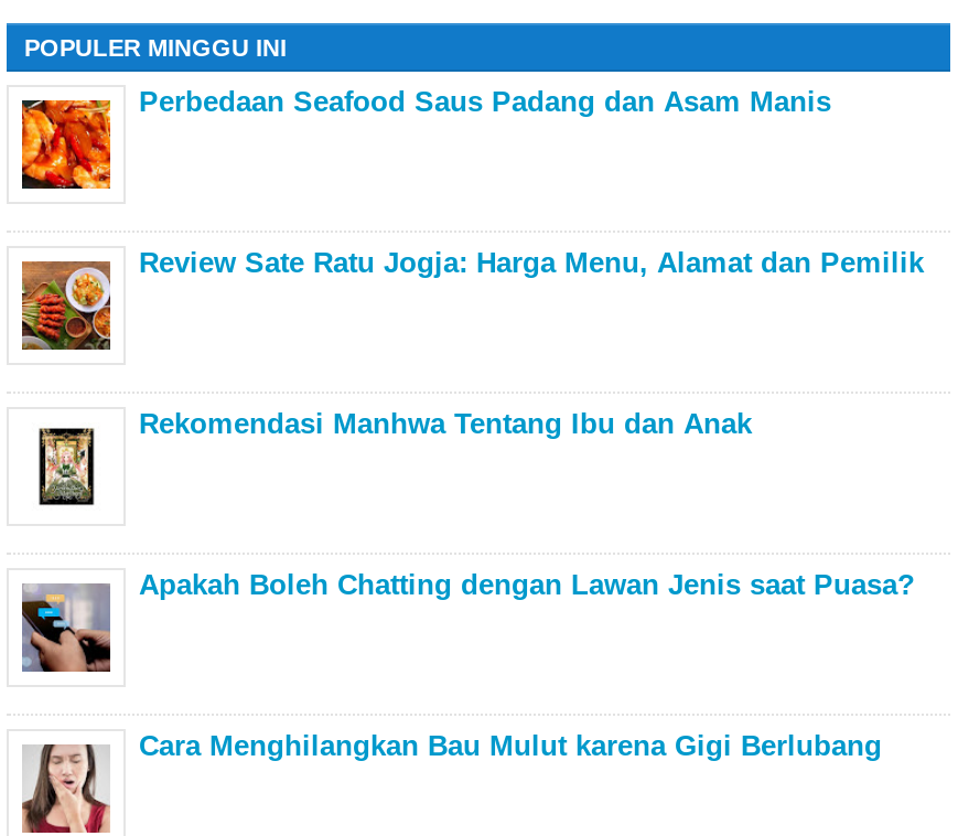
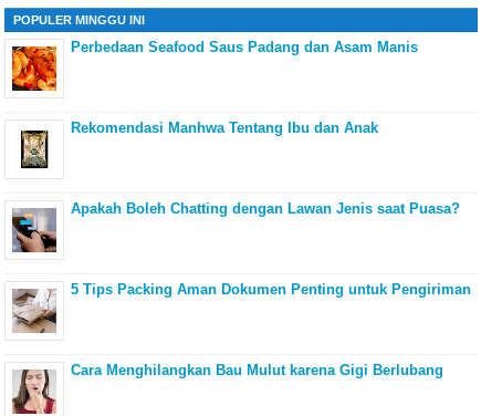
[20,245,924,352] [image] | Review Sate Ratu Jogja: Harga Menu, Alamat dan Pemilik -> none
moved [18,406,915,676] -> [10,119,460,254]: [image] | Rekomendasi Manhwa Tentang Ibu dan Anak | Apakah Boleh Chatting dengan Lawan Jenis saat Puasa?
none -> [13,280,471,333] [image] | 5 Tips Packing Aman Dokumen Penting untuk Pengiriman

